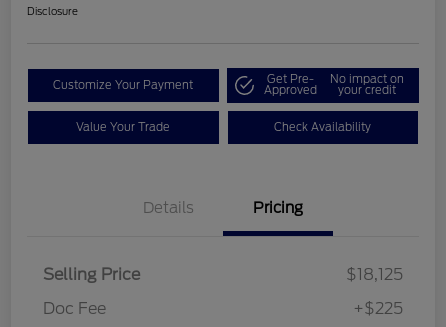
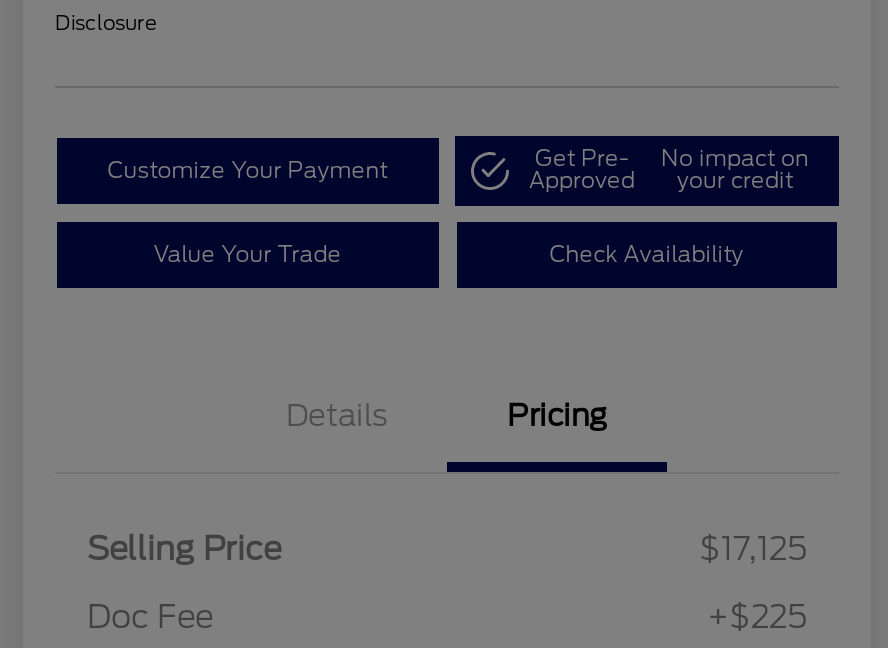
[346,265,403,284] $18,125 -> [699,530,807,568] $17,125

